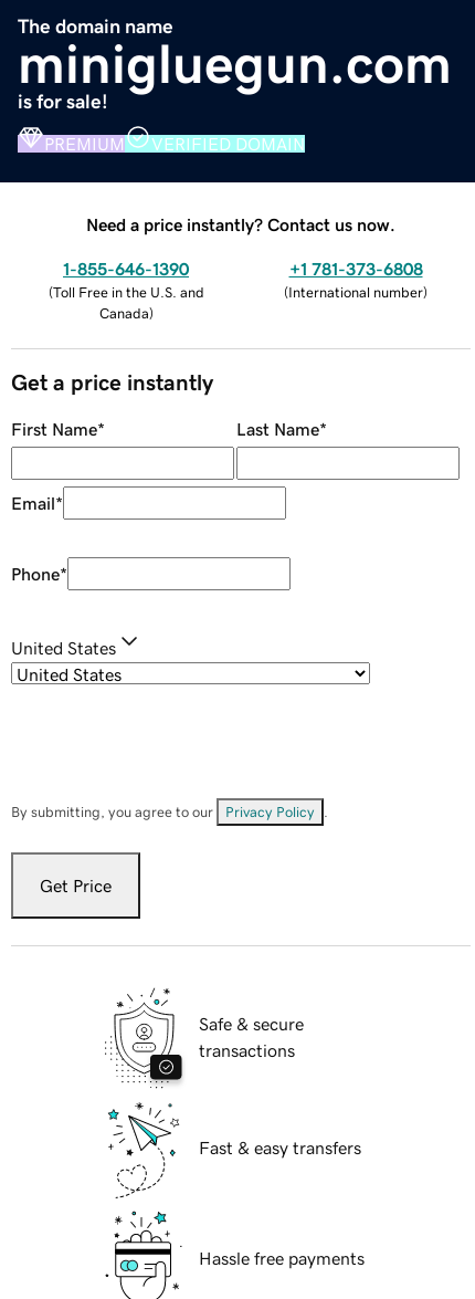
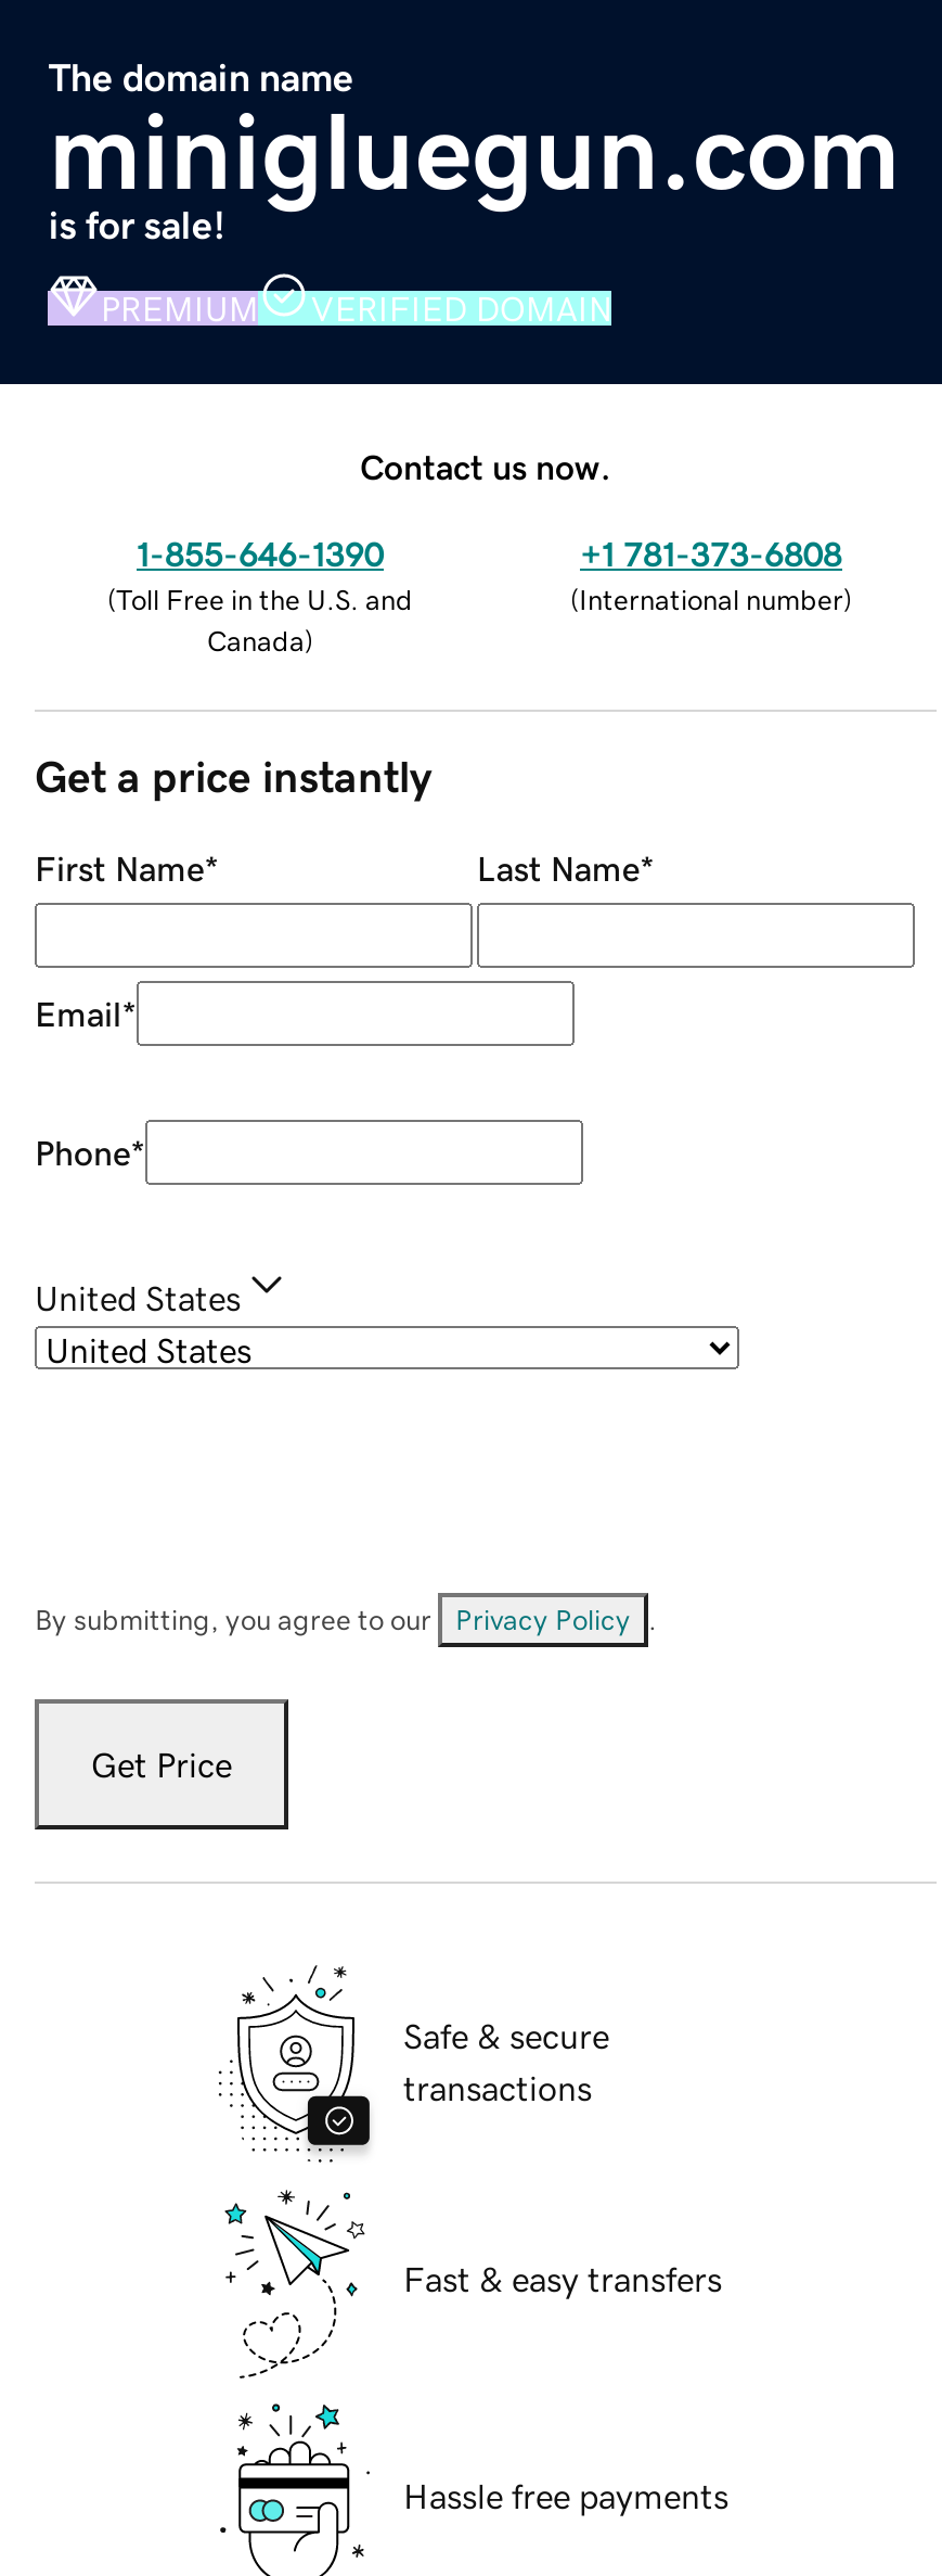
[86,215,395,233] Need a price instantly? Contact us now. -> [360,448,611,483] Contact us now.

